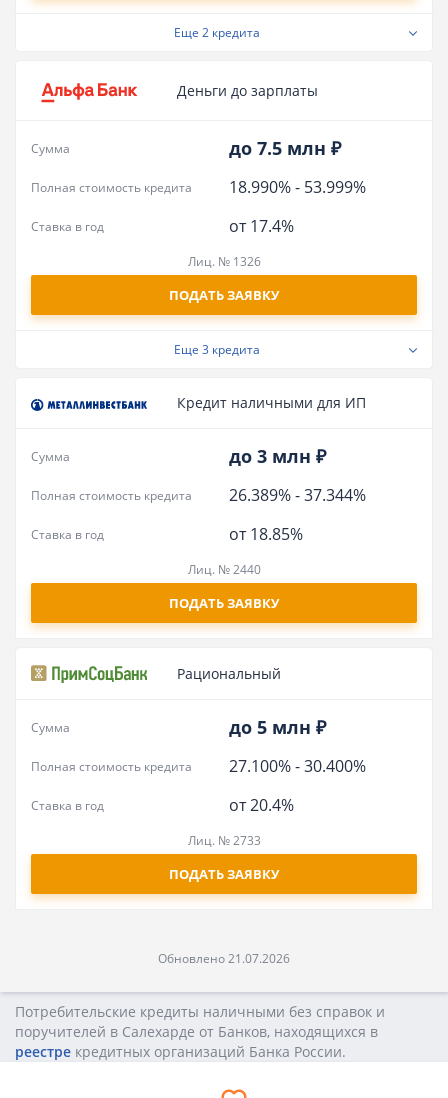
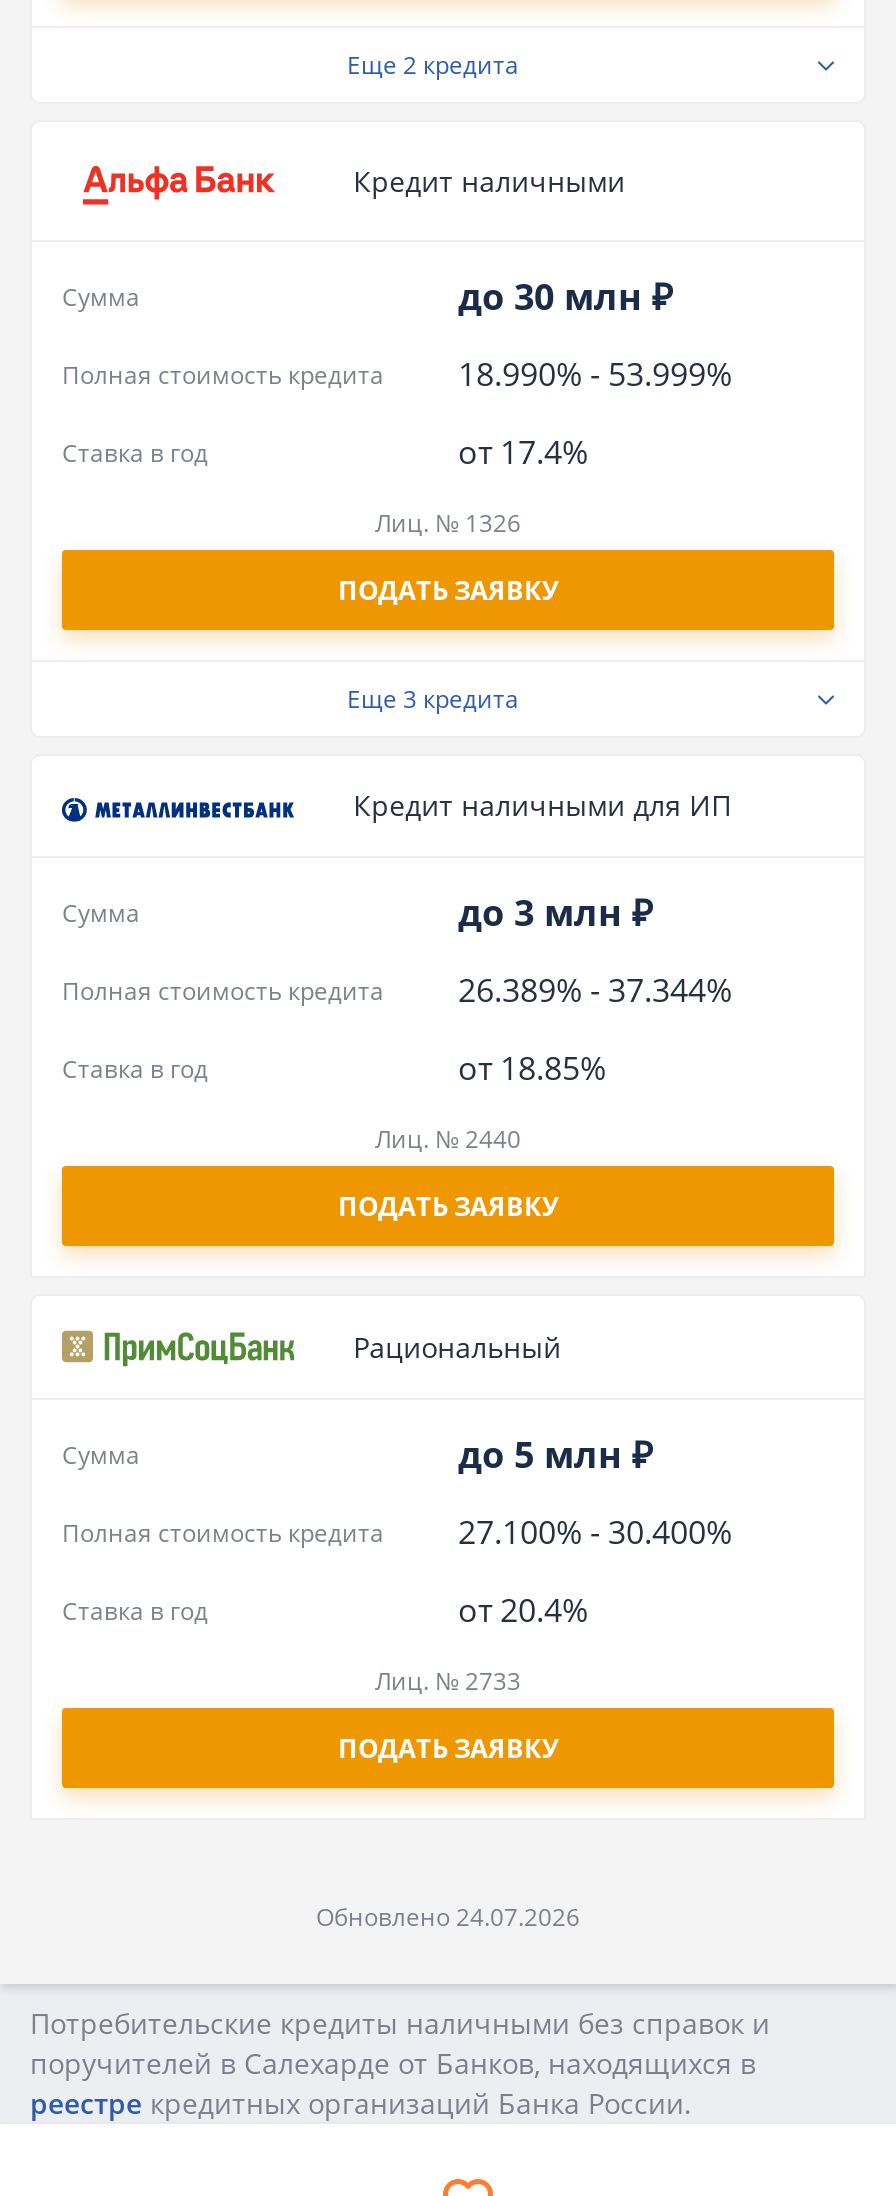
[177,81,318,100] Деньги до зарплаты -> [353,162,625,200] Кредит наличными
[229,136,341,160] до 7.5 млн ₽ -> [458,273,672,321] до 30 млн ₽
[158,950,290,967] Обновлено 21.07.2026 -> [316,1900,580,1934] Обновлено 24.07.2026

